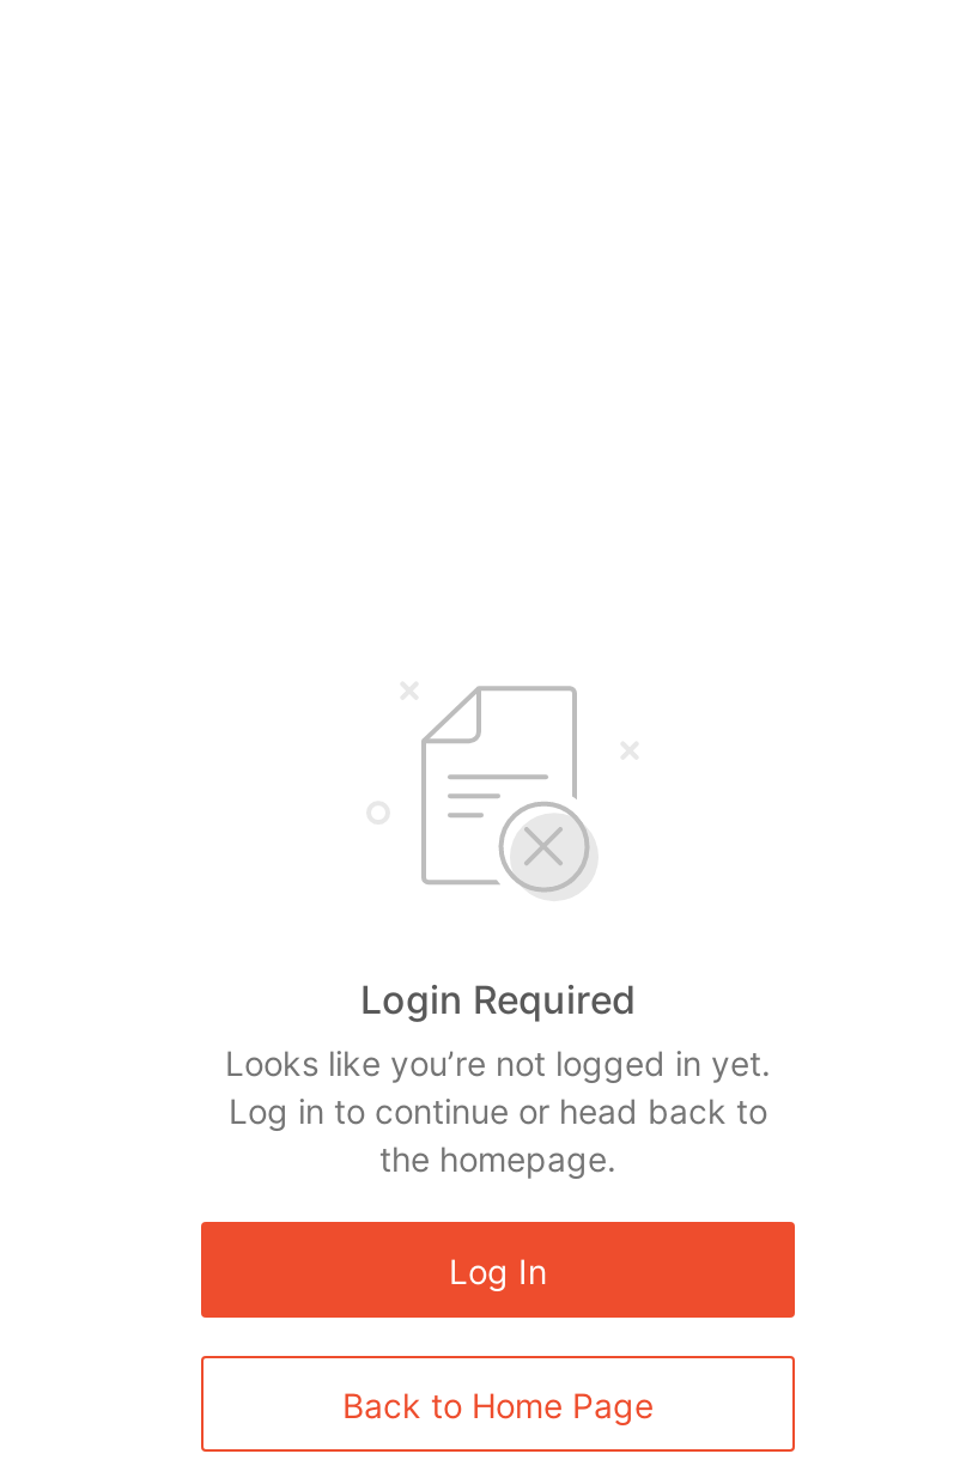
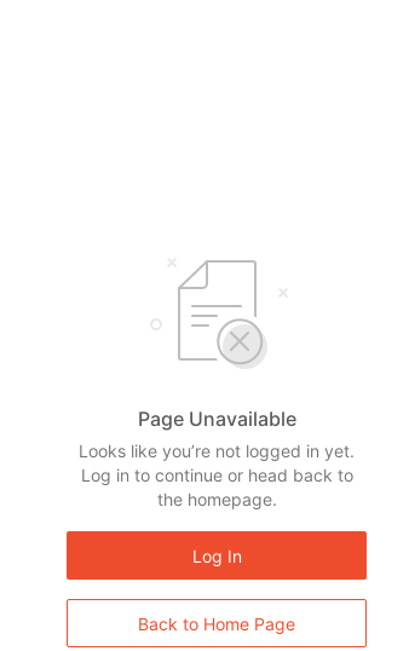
[360,975,636,1023] Login Required -> [137,407,296,431] Page Unavailable

